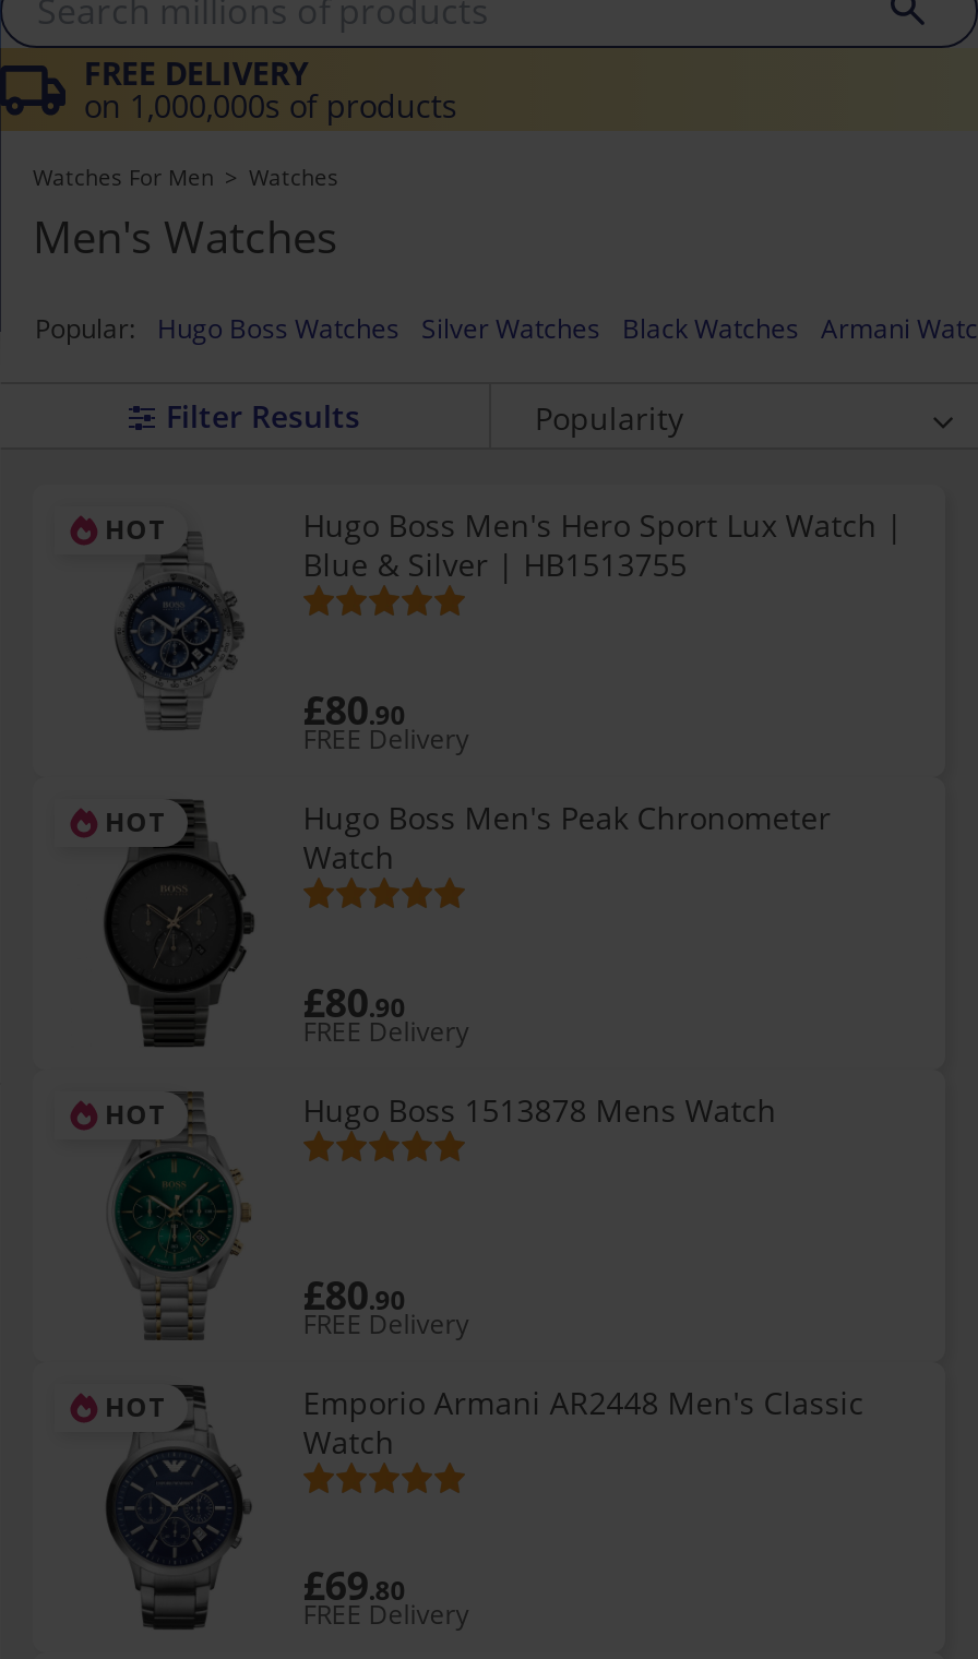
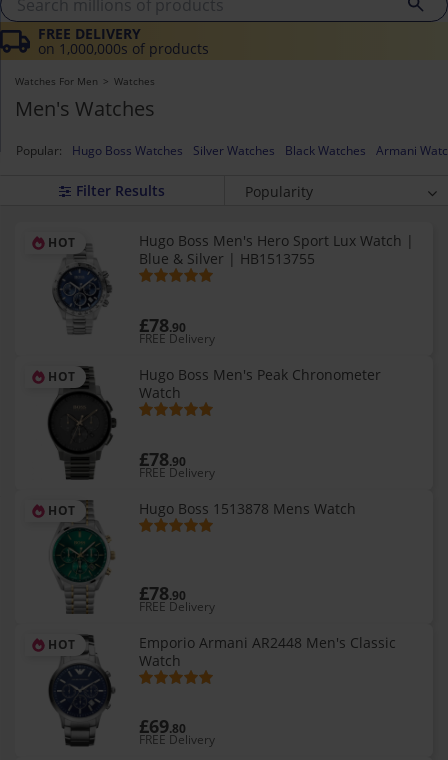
[303,684,405,737] £80.90 -> [139,313,186,337] £78.90
[303,976,405,1028] £80.90 -> [139,447,186,471] £78.90
[303,1268,405,1320] £80.90 -> [139,581,186,605] £78.90

